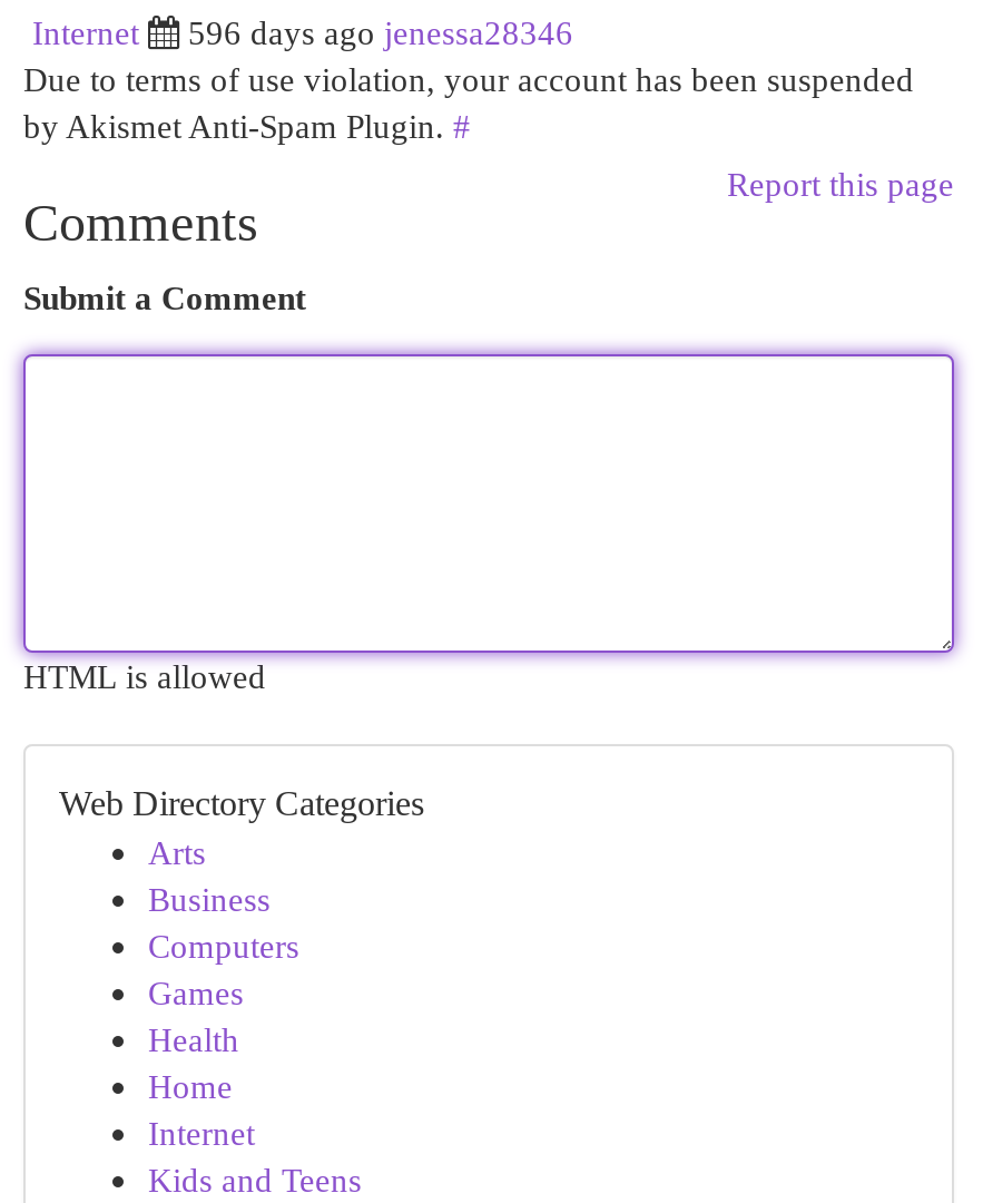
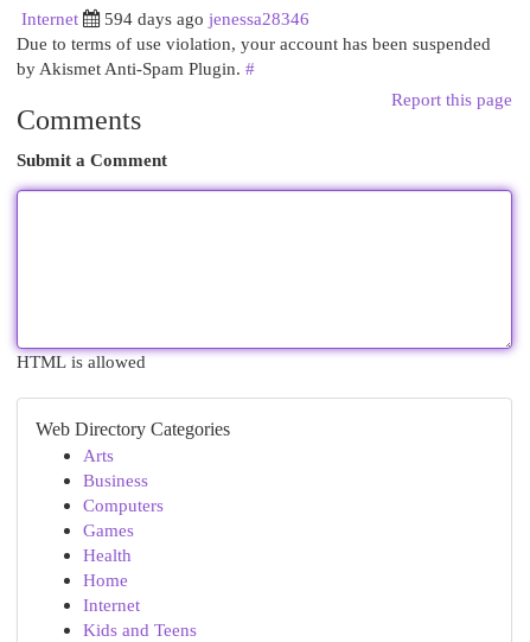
[188,13,573,51] 596 days ago jenessa28346 -> [104,8,309,28] 594 days ago jenessa28346

